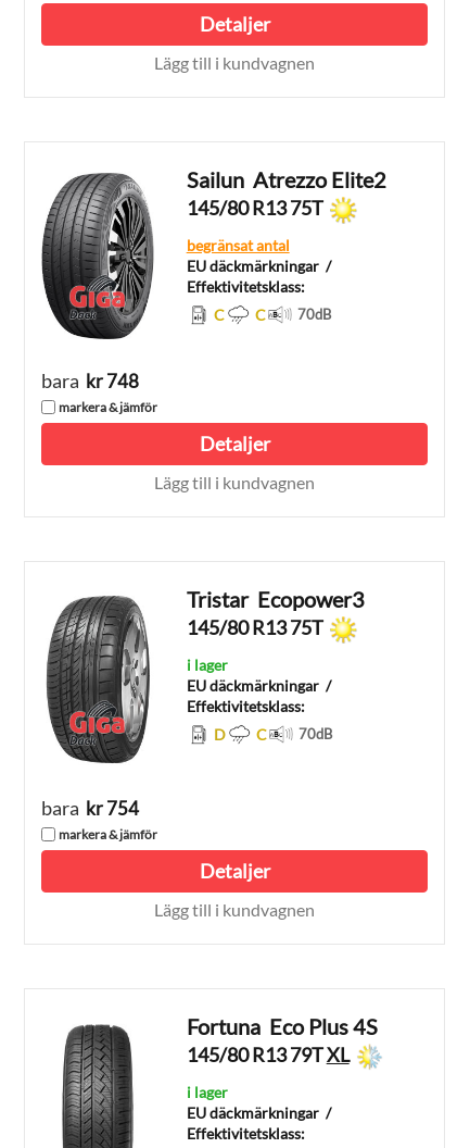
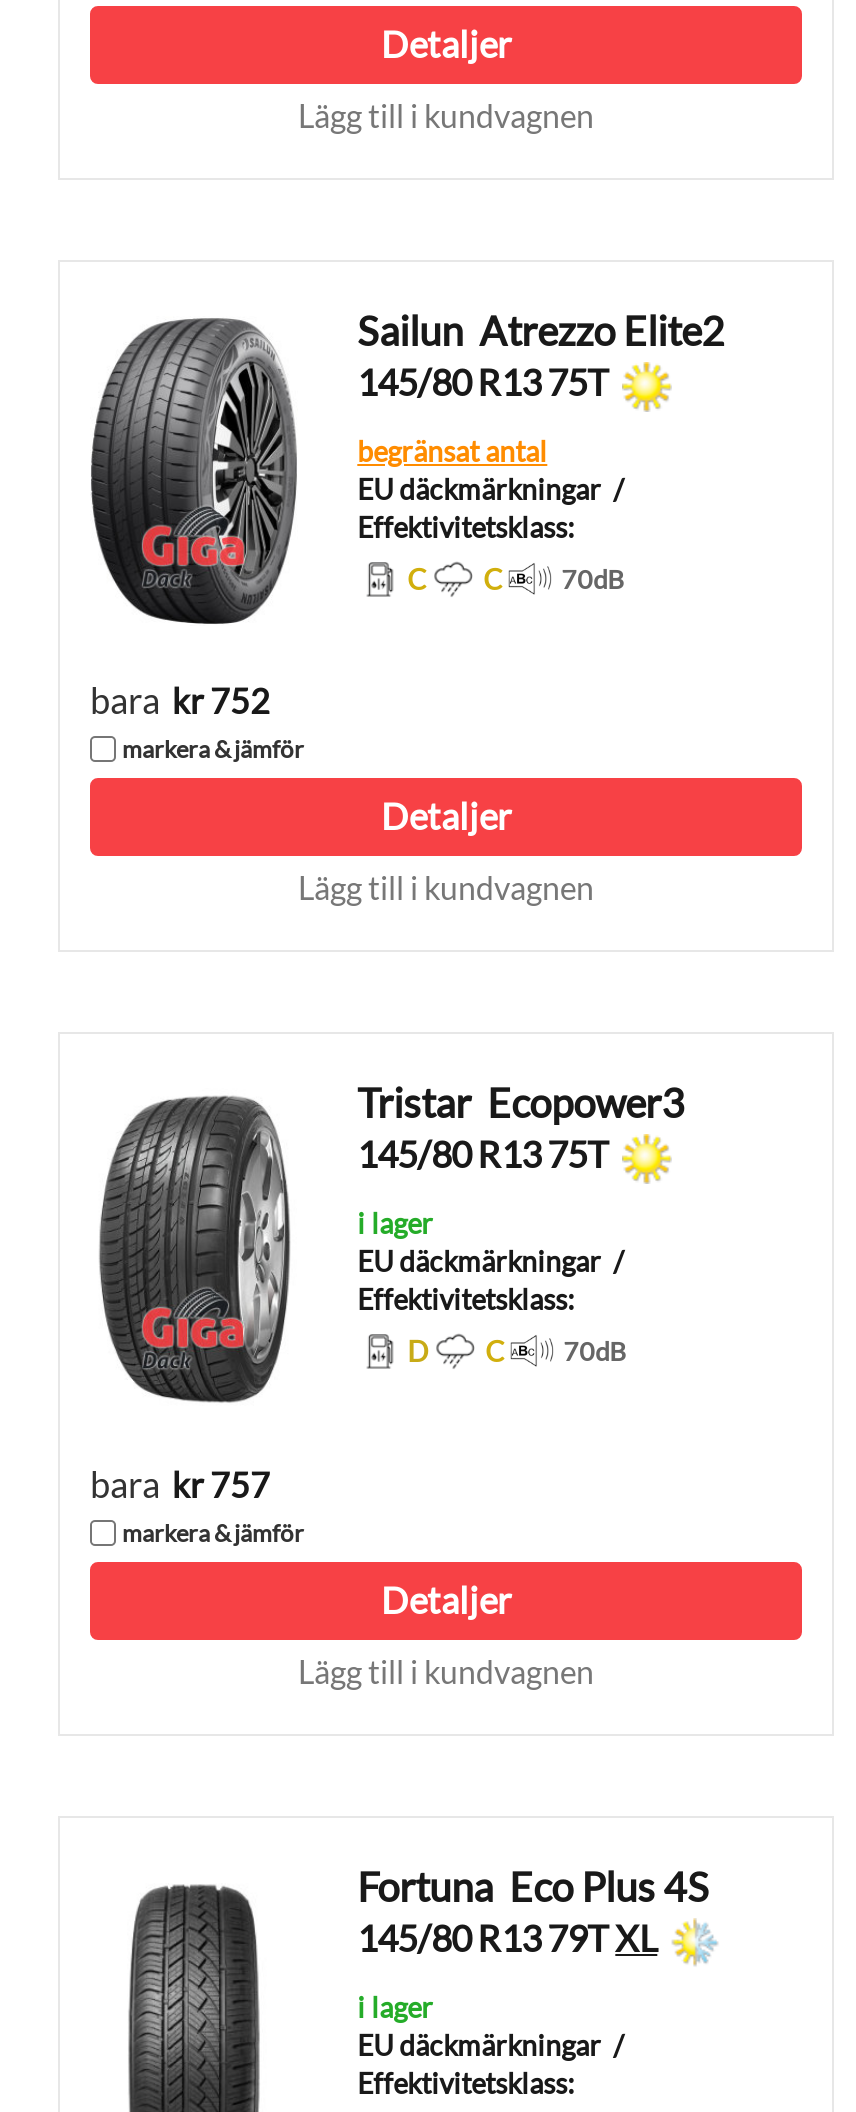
[41,369,139,393] bara kr 748 -> [90,679,270,723] bara kr 752
[41,795,139,819] bara kr 754 -> [90,1463,270,1507] bara kr 757

